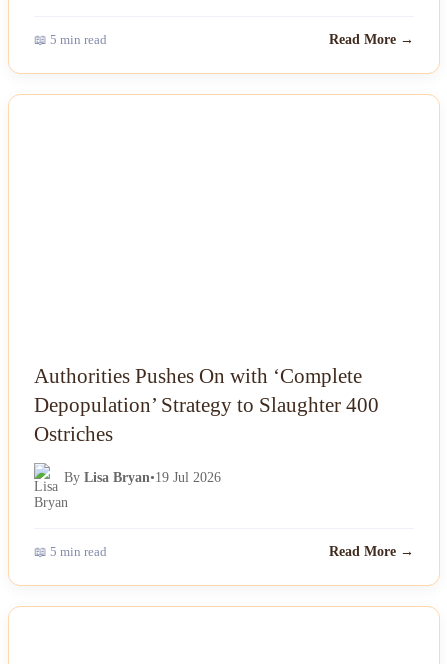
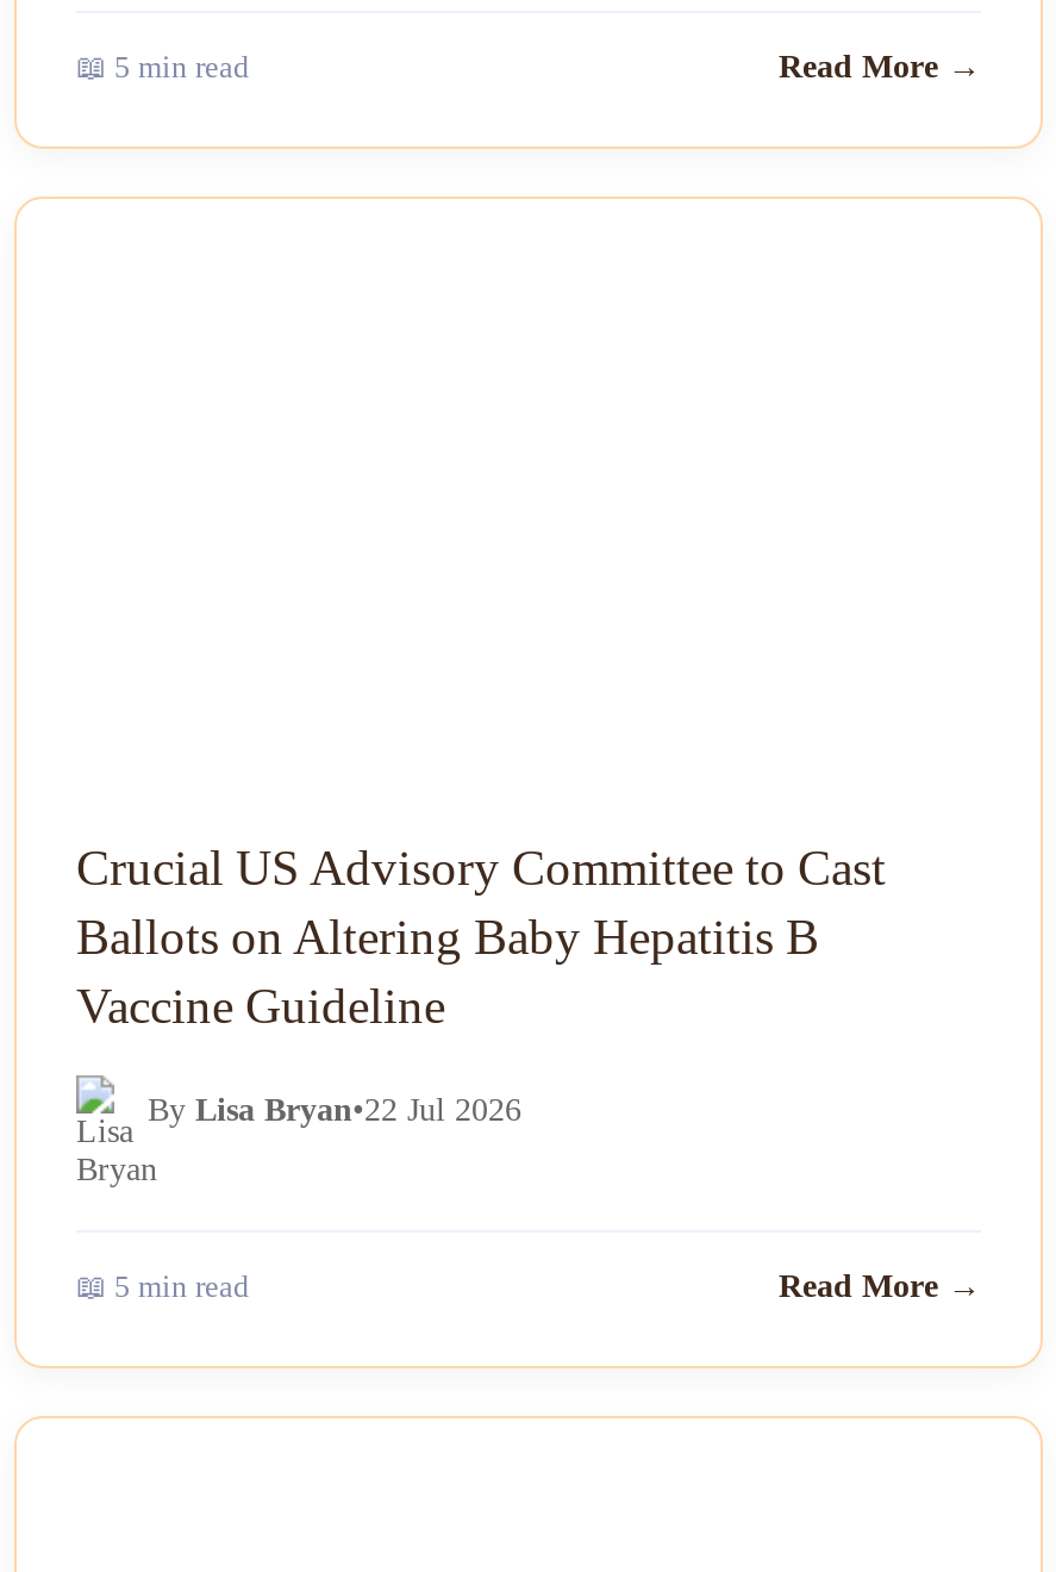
[34,364,379,445] Authorities Pushes On with ‘Complete | Depopulation’ Strategy to Slaughter 400 | Ostriches -> [76,840,886,1033] Crucial US Advisory Committee to Cast | Ballots on Altering Baby Hepatitis B | Vaccine Guideline
[64,470,221,485] By Lisa Bryan•19 Jul 2026 -> [148,1092,521,1128] By Lisa Bryan•22 Jul 2026

